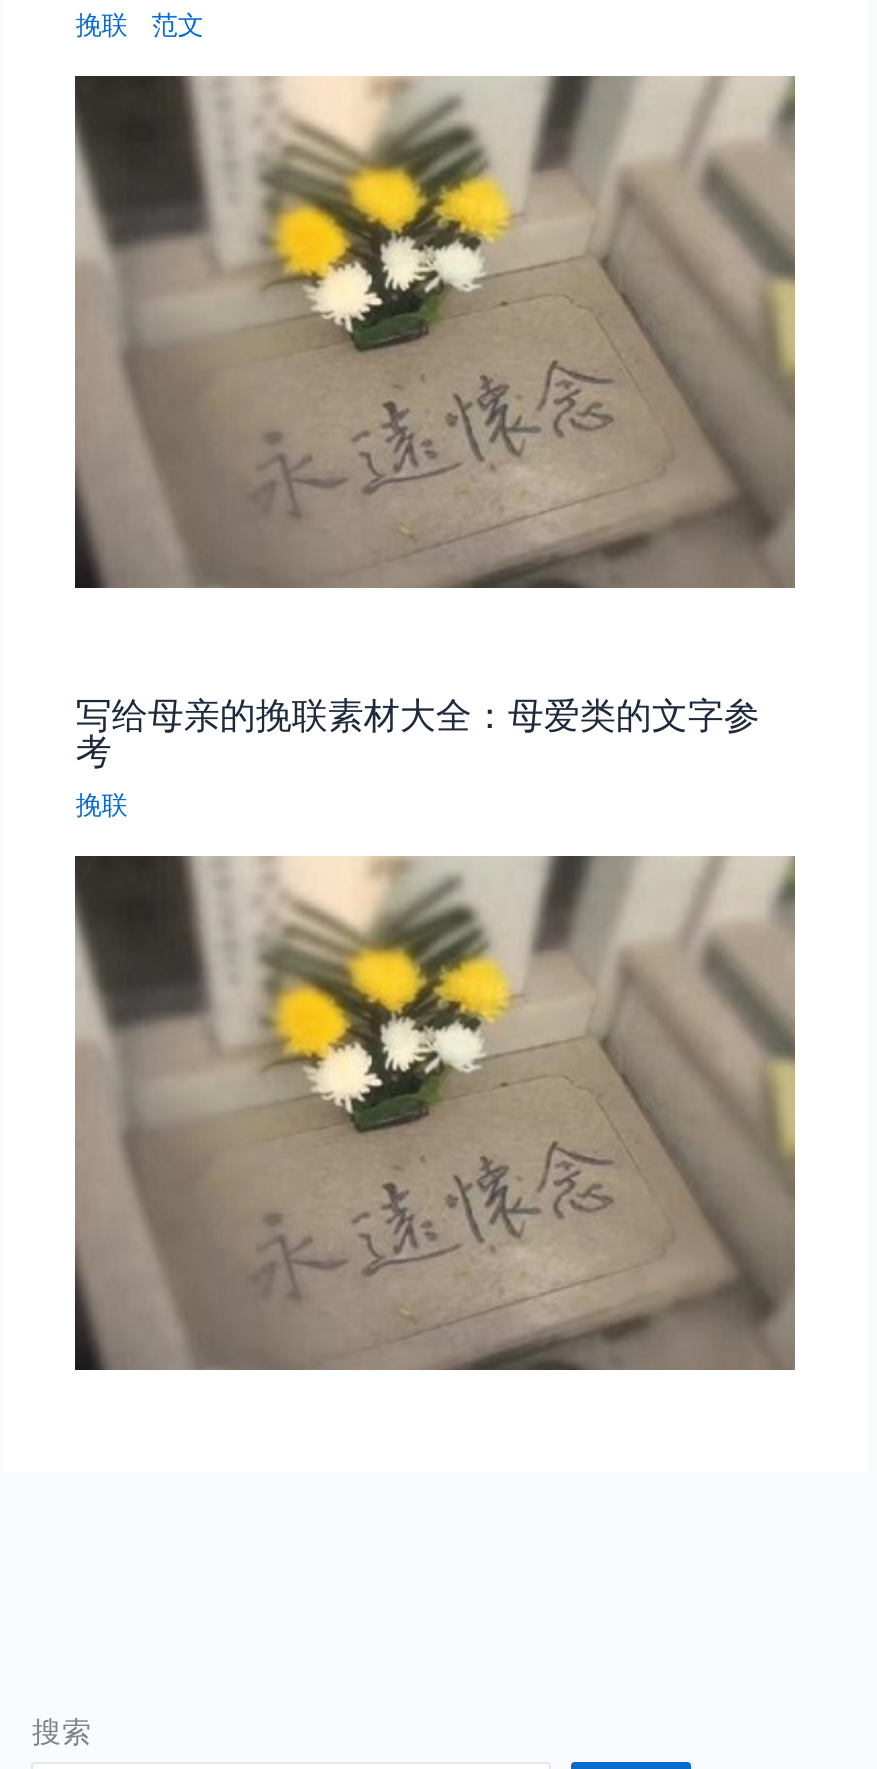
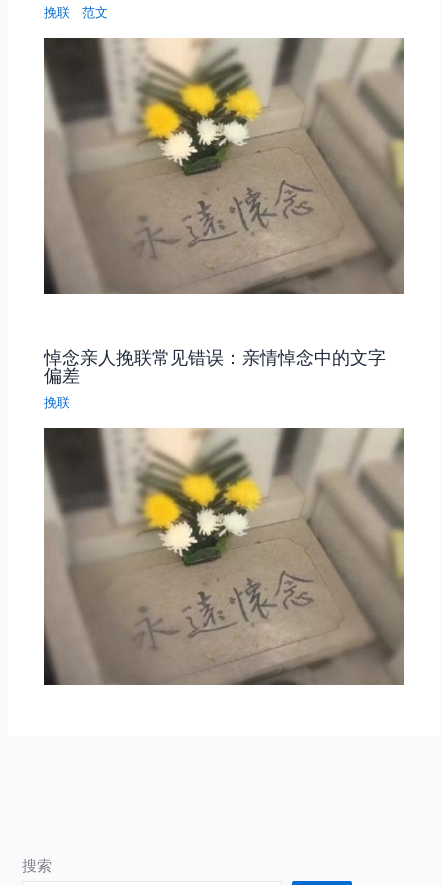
[76,693,760,773] 写给母亲的挽联素材大全：母爱类的文字参 | 考 -> [44,346,386,386] 悼念亲人挽联常见错误：亲情悼念中的文字 | 偏差

